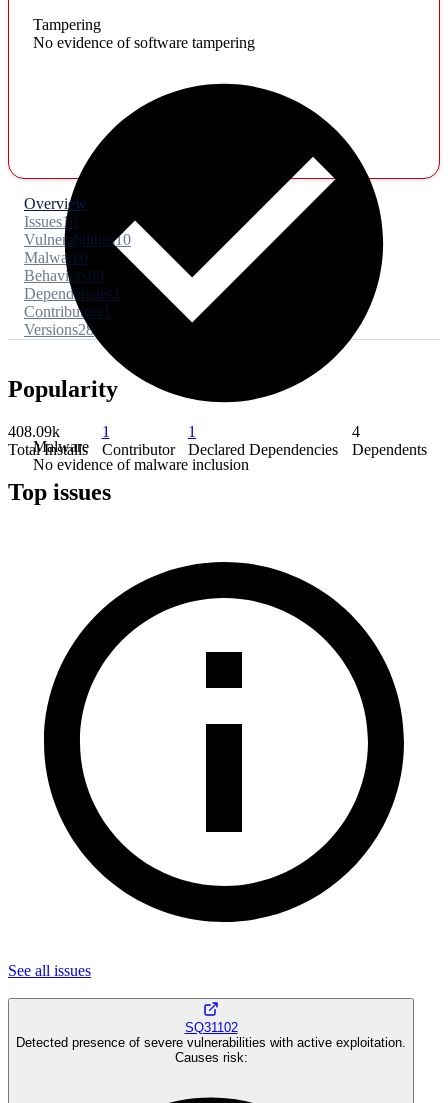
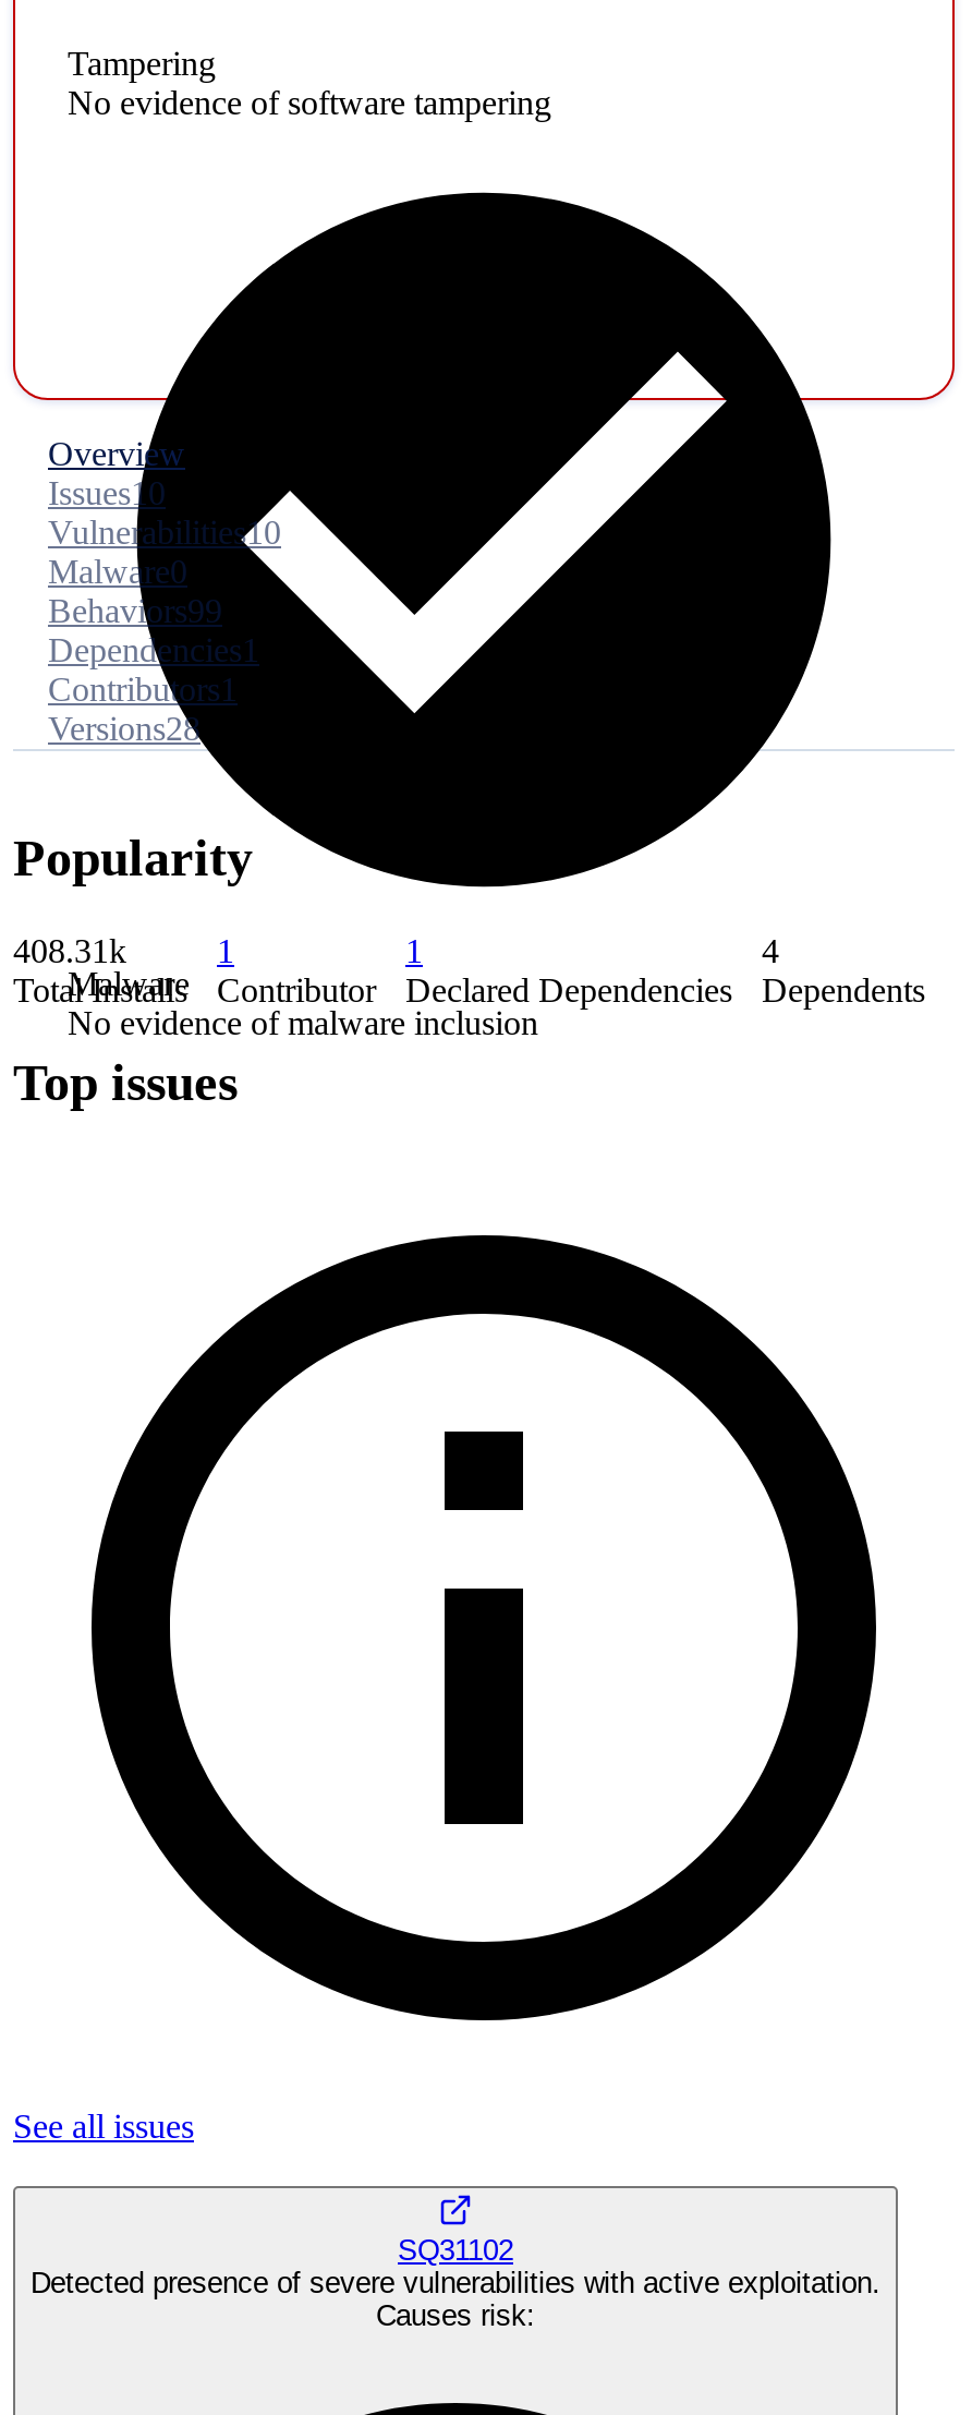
[8,423,60,440] 408.09k -> [13,932,126,969] 408.31k

